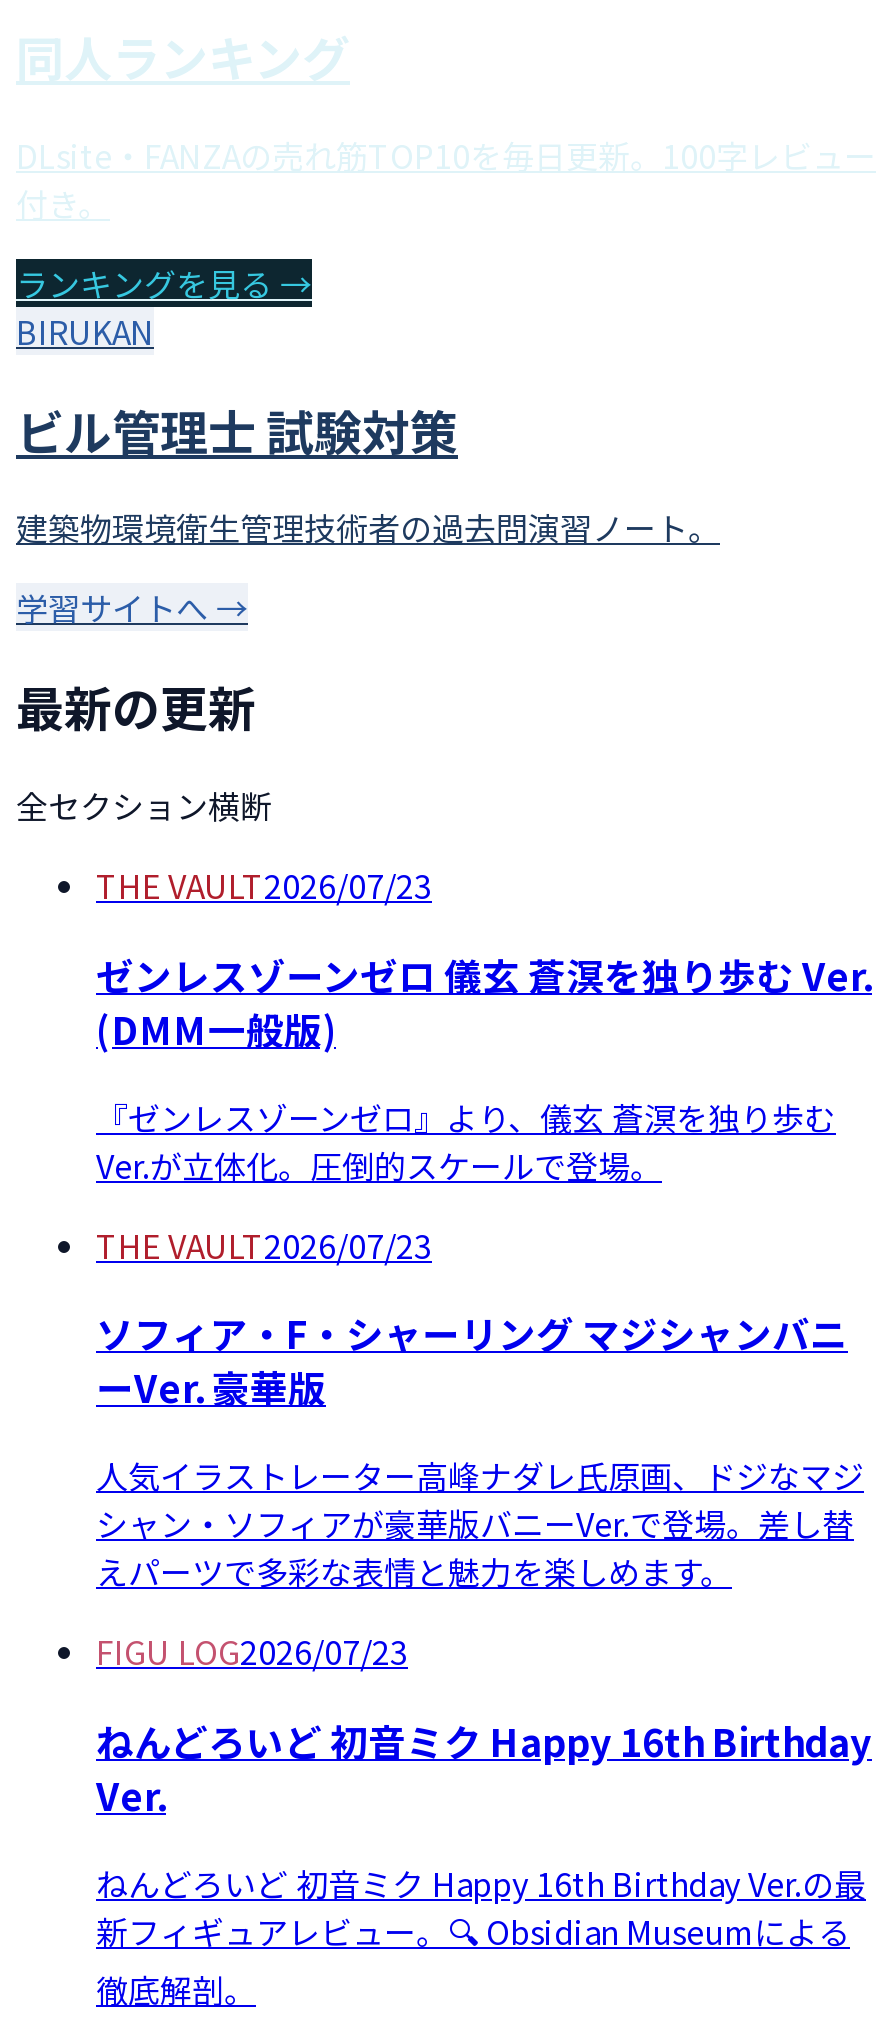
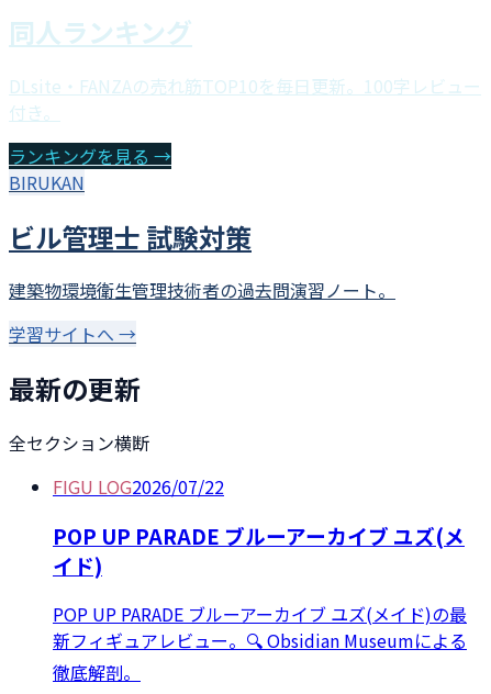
[96,861,872,1906] THE VAULT2026/07/23 | ゼンレスゾーンゼロ 儀玄 蒼溟を独り歩む Ver. | (DMM一般版) | 『ゼンレスゾーンゼロ』より、儀玄 蒼溟を独り歩む | Ver.が立体化。圧倒的スケールで登場。 | THE VAULT2026/07/23 | ソフィア・F・シャーリング マジシャンバニ | ーVer. 豪華版 | 人気イラストレーター高峰ナダレ氏原画、ドジなマジ | シャン・ソフィアが豪華版バニーVer.で登場。差し替 | えパーツで多彩な表情と魅力を楽しめます。 | FIGU LOG2026/07/23 | ねんどろいど 初音ミク Happy 16th Birthday | Ver. | ねんどろいど 初音ミク Happy 16th Birthday Ver.の最 -> [53,474,467,627] FIGU LOG2026/07/22 | POP UP PARADE ブルーアーカイブ ユズ(メ | イド) | POP UP PARADE ブルーアーカイブ ユズ(メイド)の最

